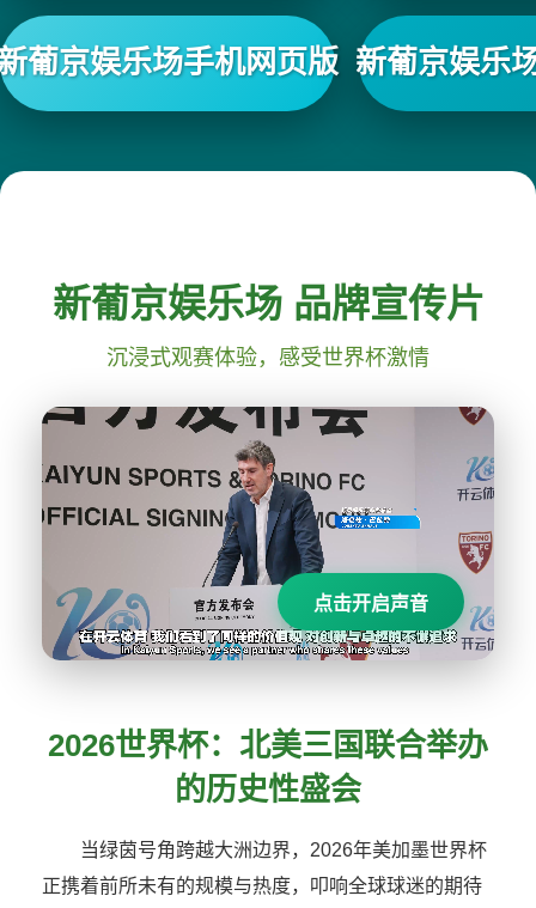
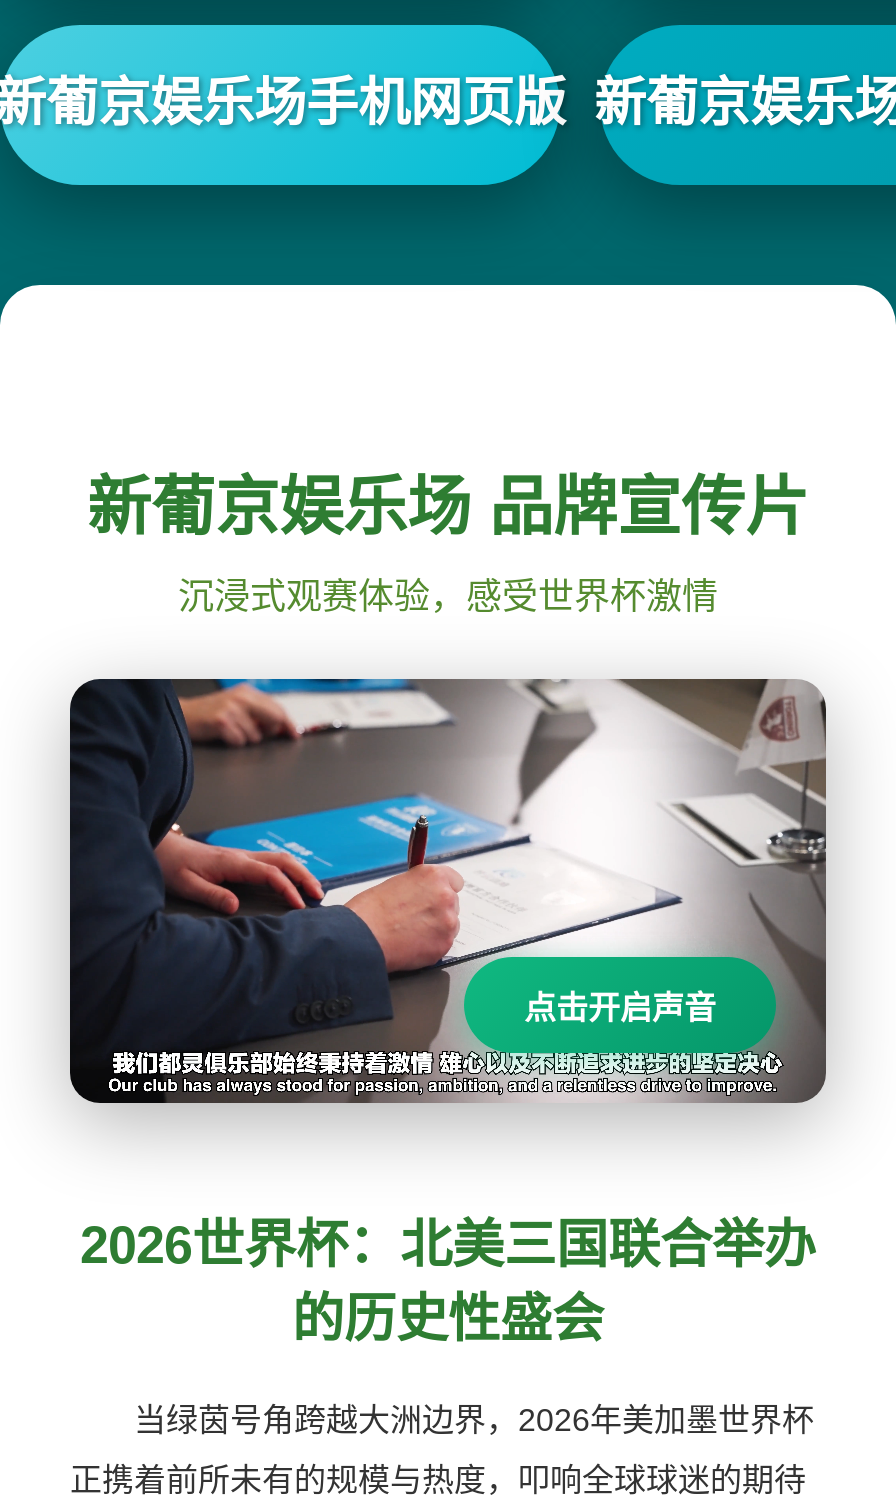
[42,406,494,662] [image] -> [70,677,828,1105] [image]

